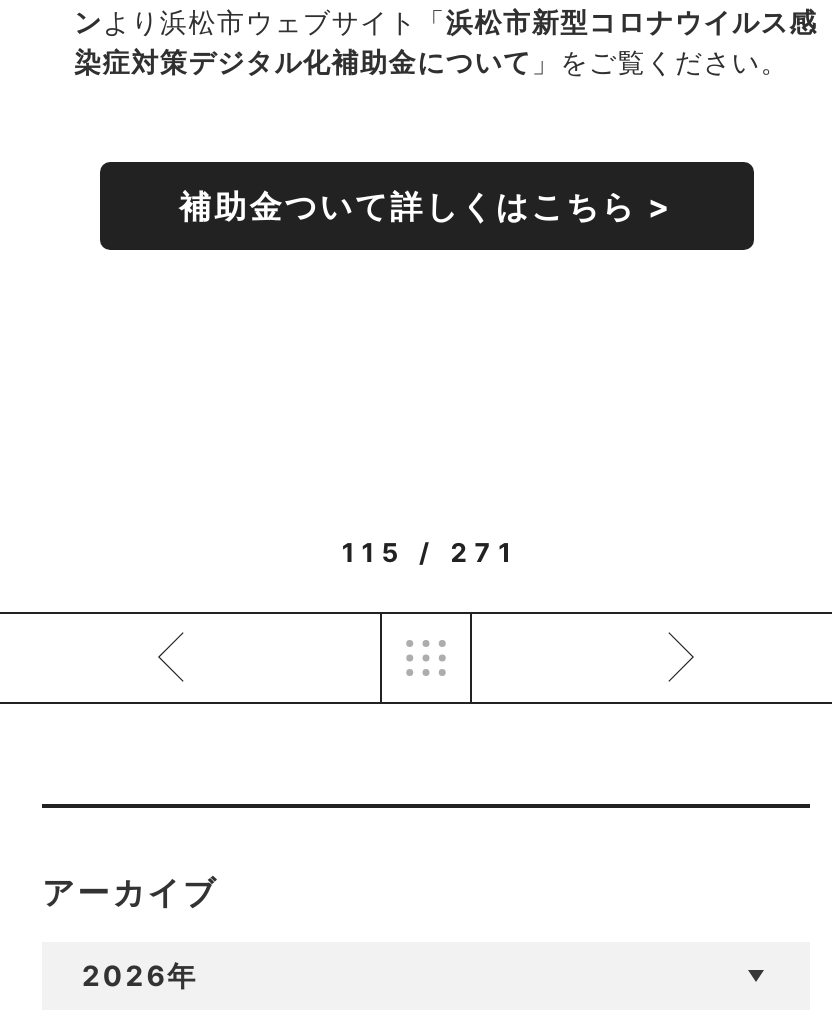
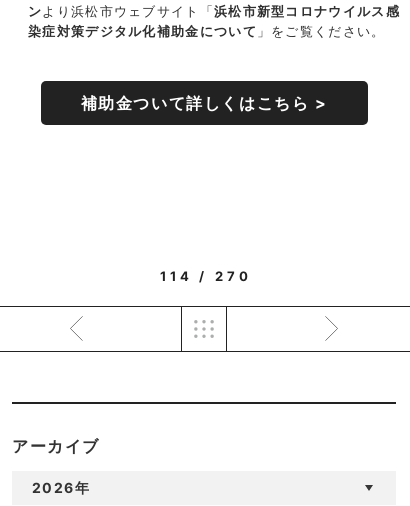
[342,535,518,567] 115 / 271 -> [160,268,252,284] 114 / 270

